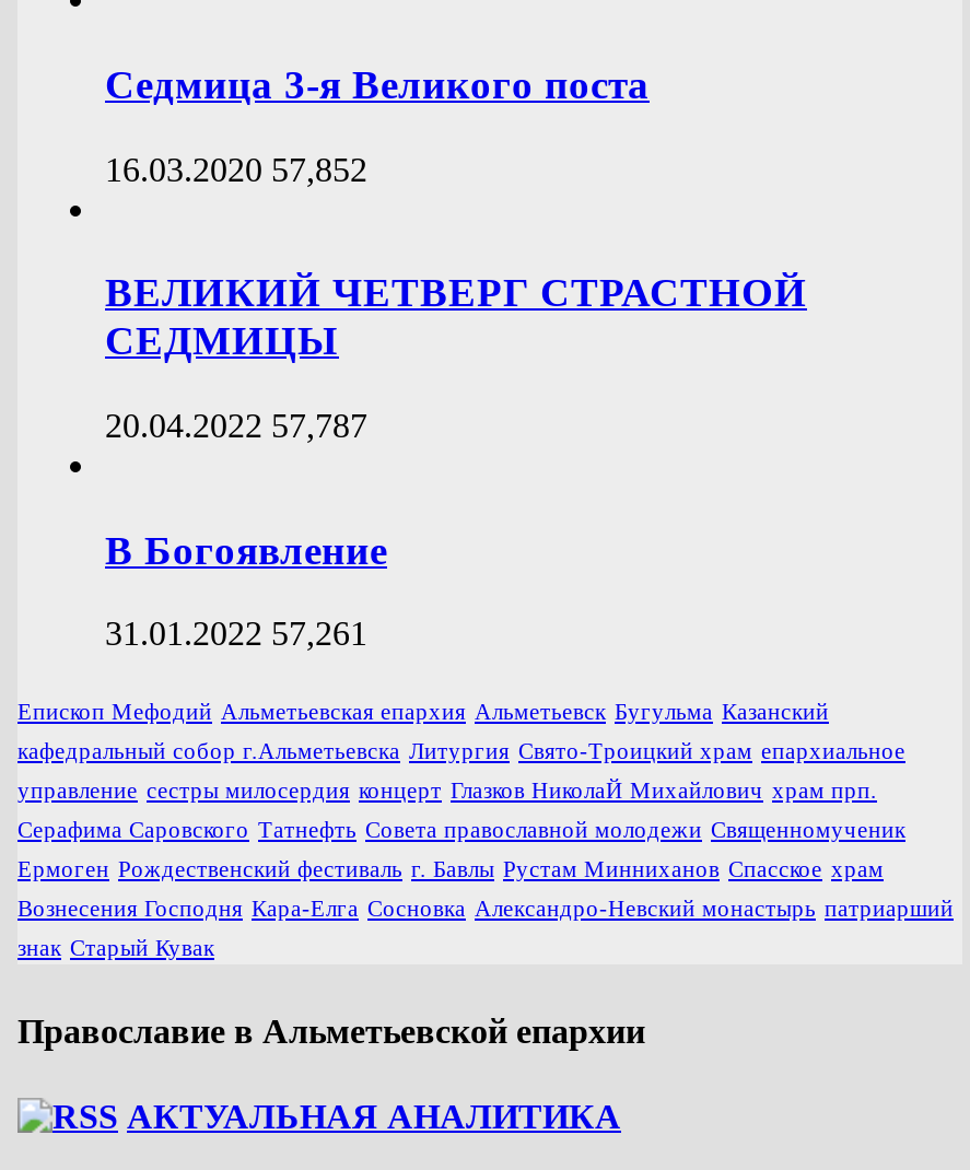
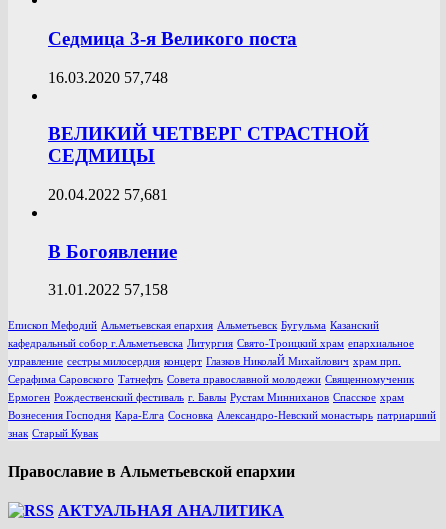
[105,150,367,187] 16.03.2020 57,852 -> [48,69,168,86] 16.03.2020 57,748
[105,407,367,444] 20.04.2022 57,787 -> [48,186,168,203] 20.04.2022 57,681
[105,616,367,653] 31.01.2022 57,261 -> [48,281,168,298] 31.01.2022 57,158

